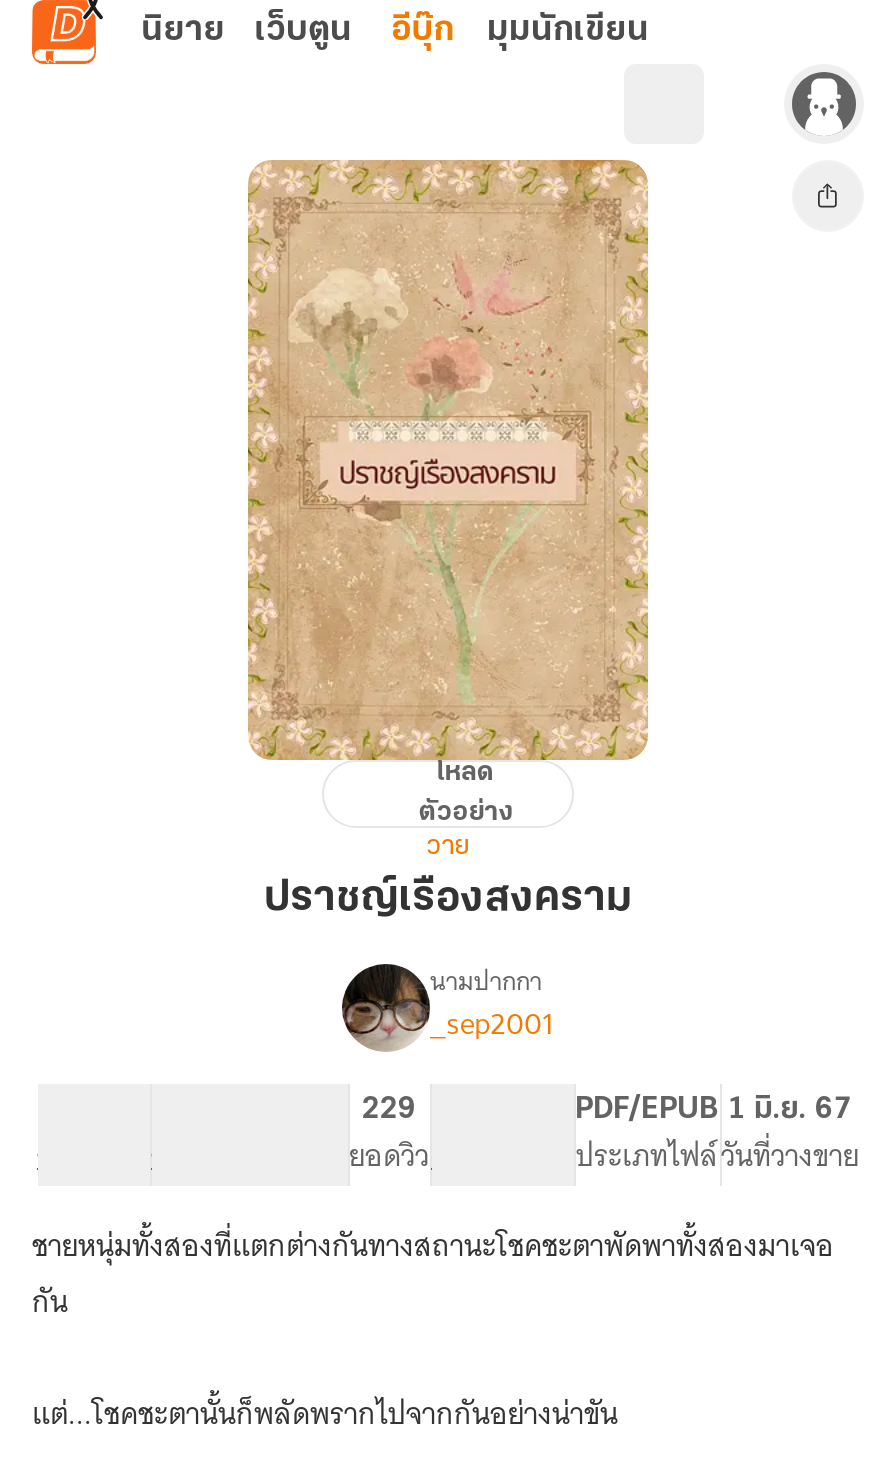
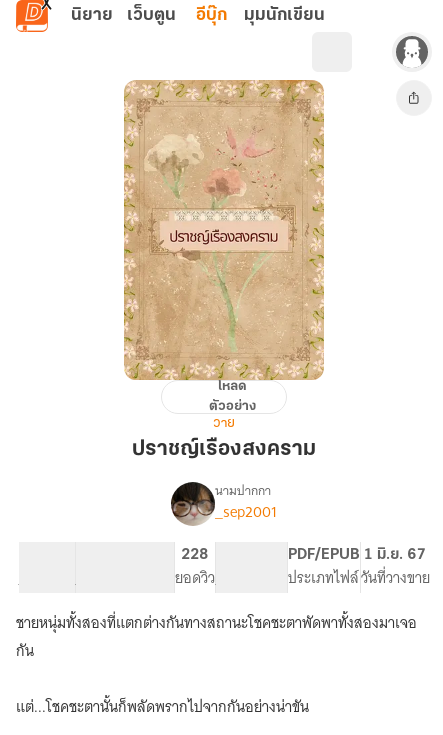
[361,1094,417,1126] 229 -> [181,547,208,563] 228

